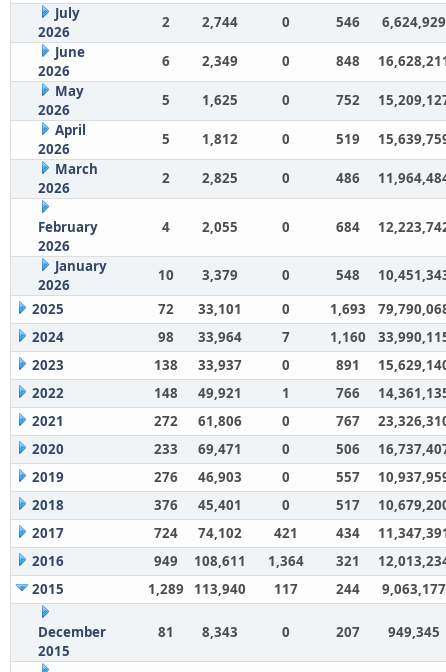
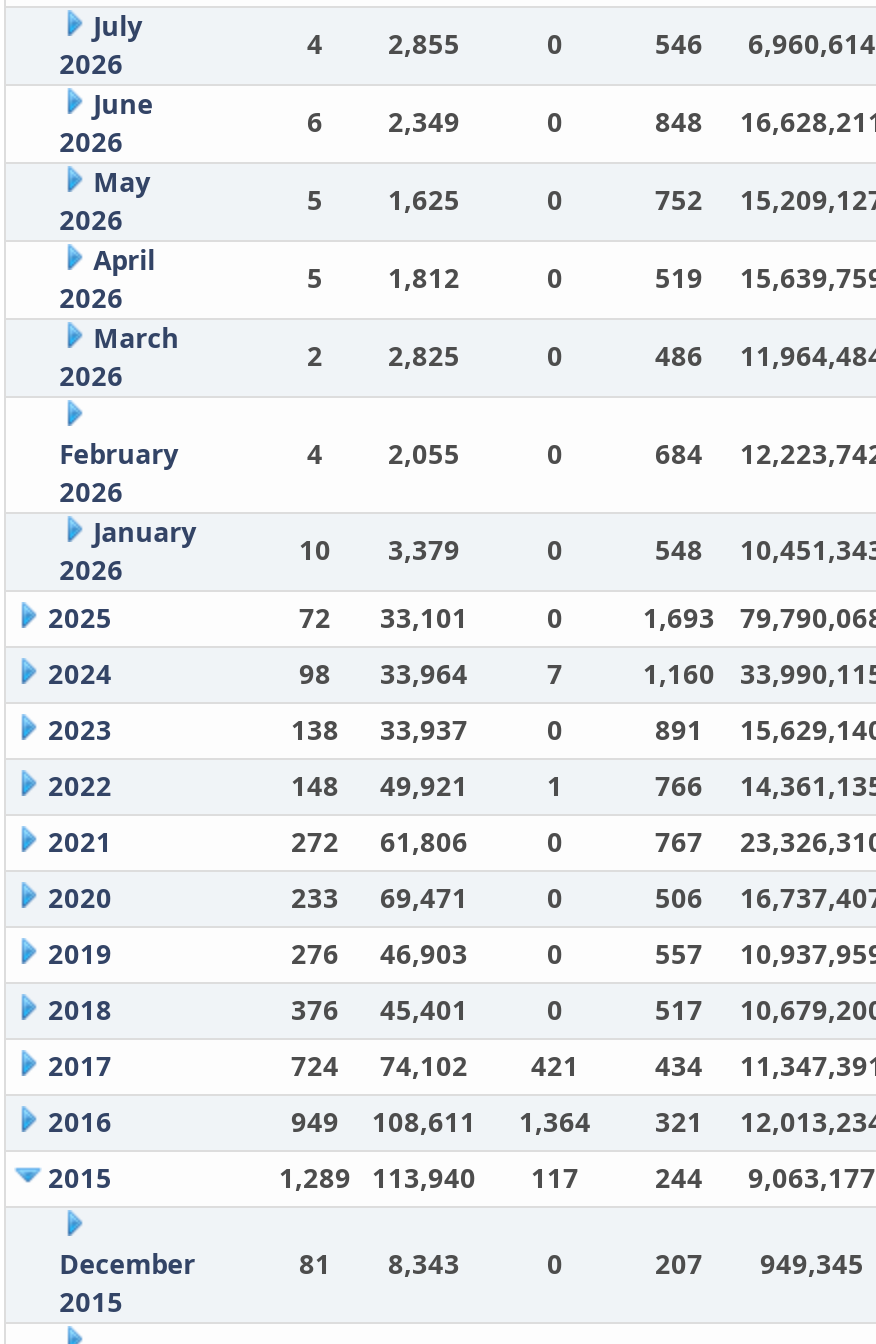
[161,13,169,31] 2 -> [307,26,323,62] 4
[202,13,238,31] 2,744 -> [388,26,460,62] 2,855
[335,13,446,31] 546 6,624,929 -> [655,26,876,62] 546 6,960,614

